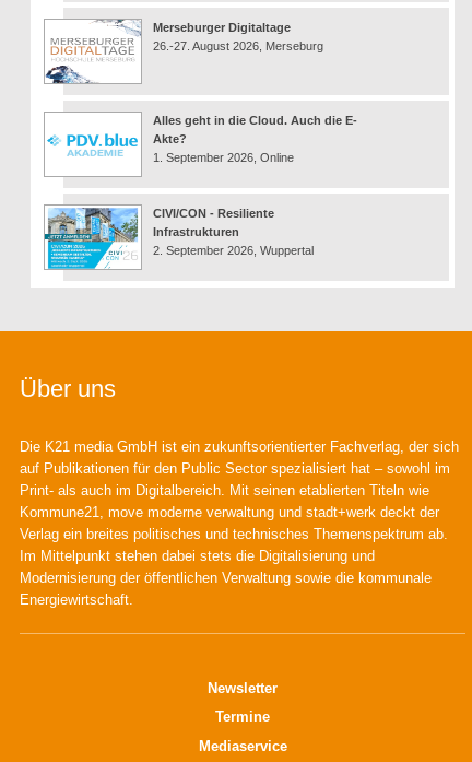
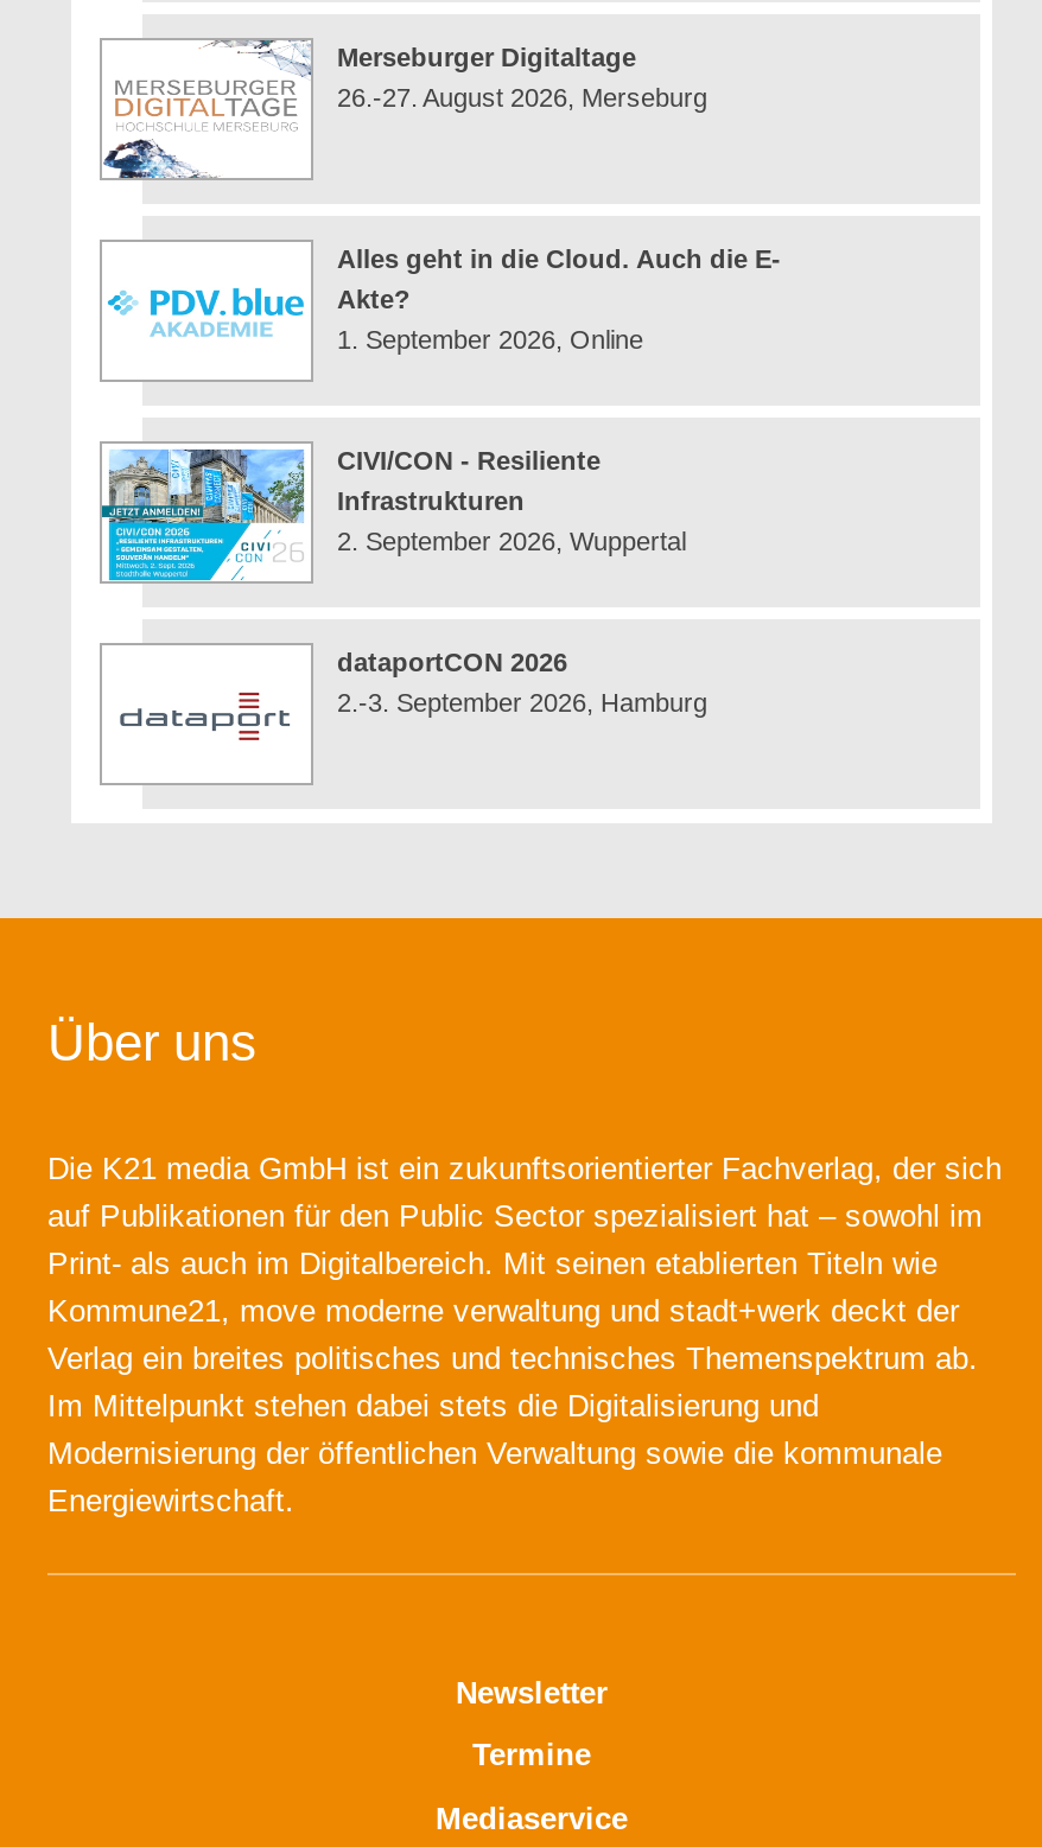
none -> [102,647,707,783] [image] | dataportCON 2026 | 2.-3. September 2026, Hamburg

